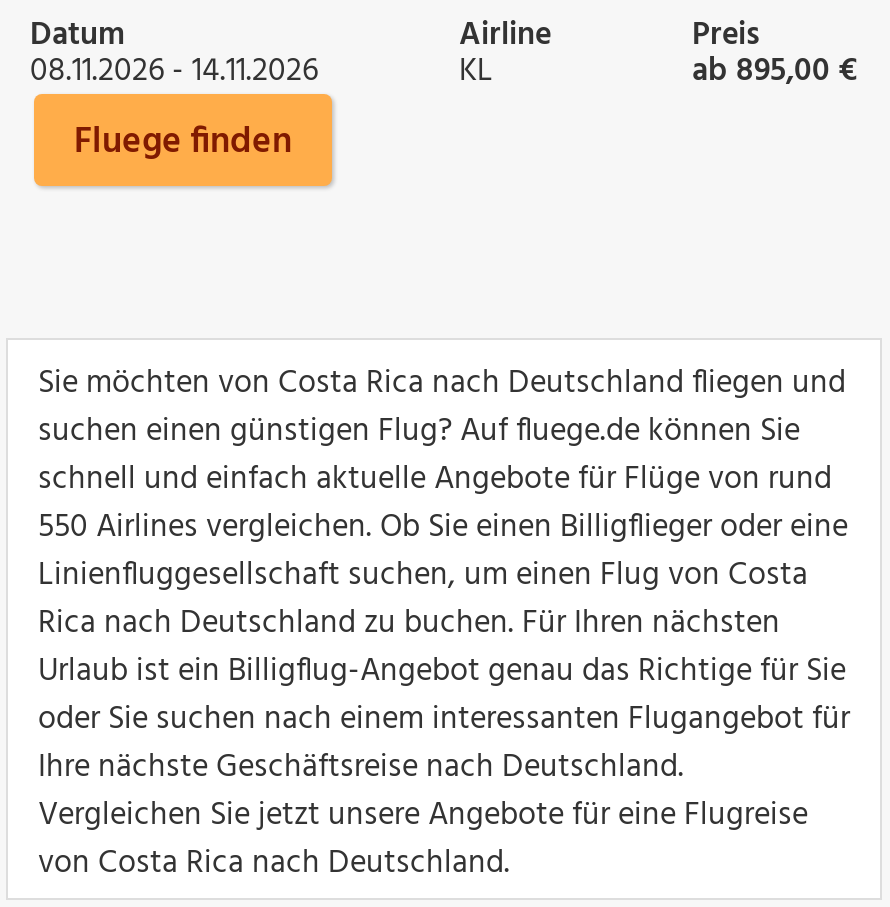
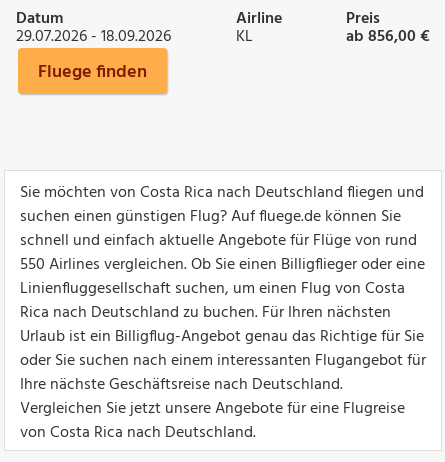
[30,46,318,98] 08.11.2026 - 14.11.2026 -> [16,24,171,50] 29.07.2026 - 18.09.2026
[692,46,858,98] ab 895,00 € -> [346,24,430,50] ab 856,00 €

